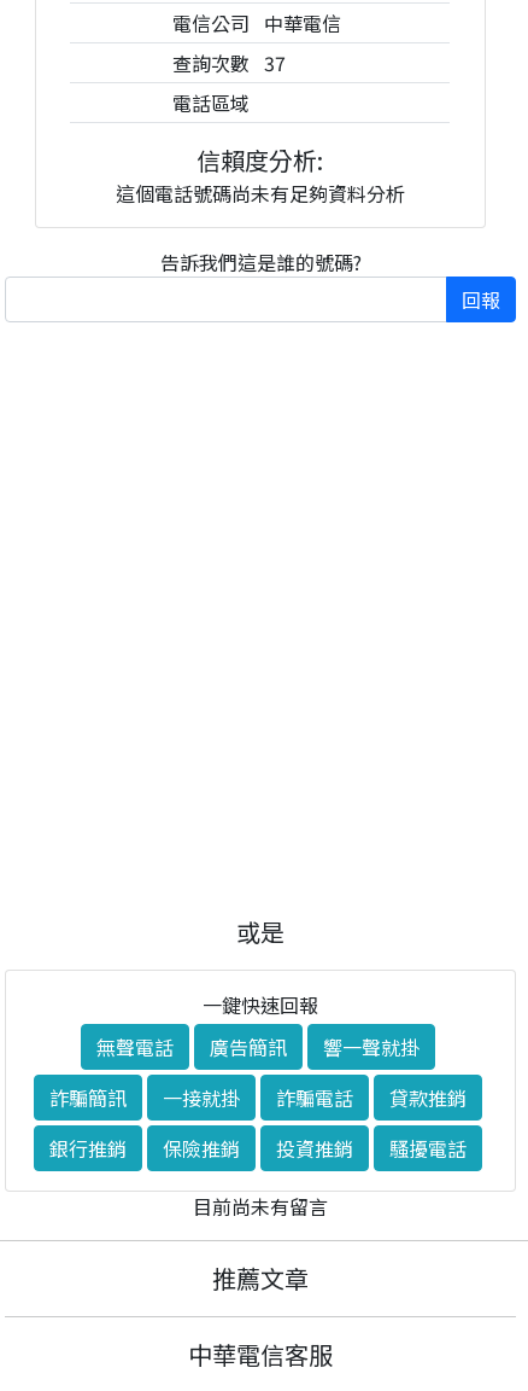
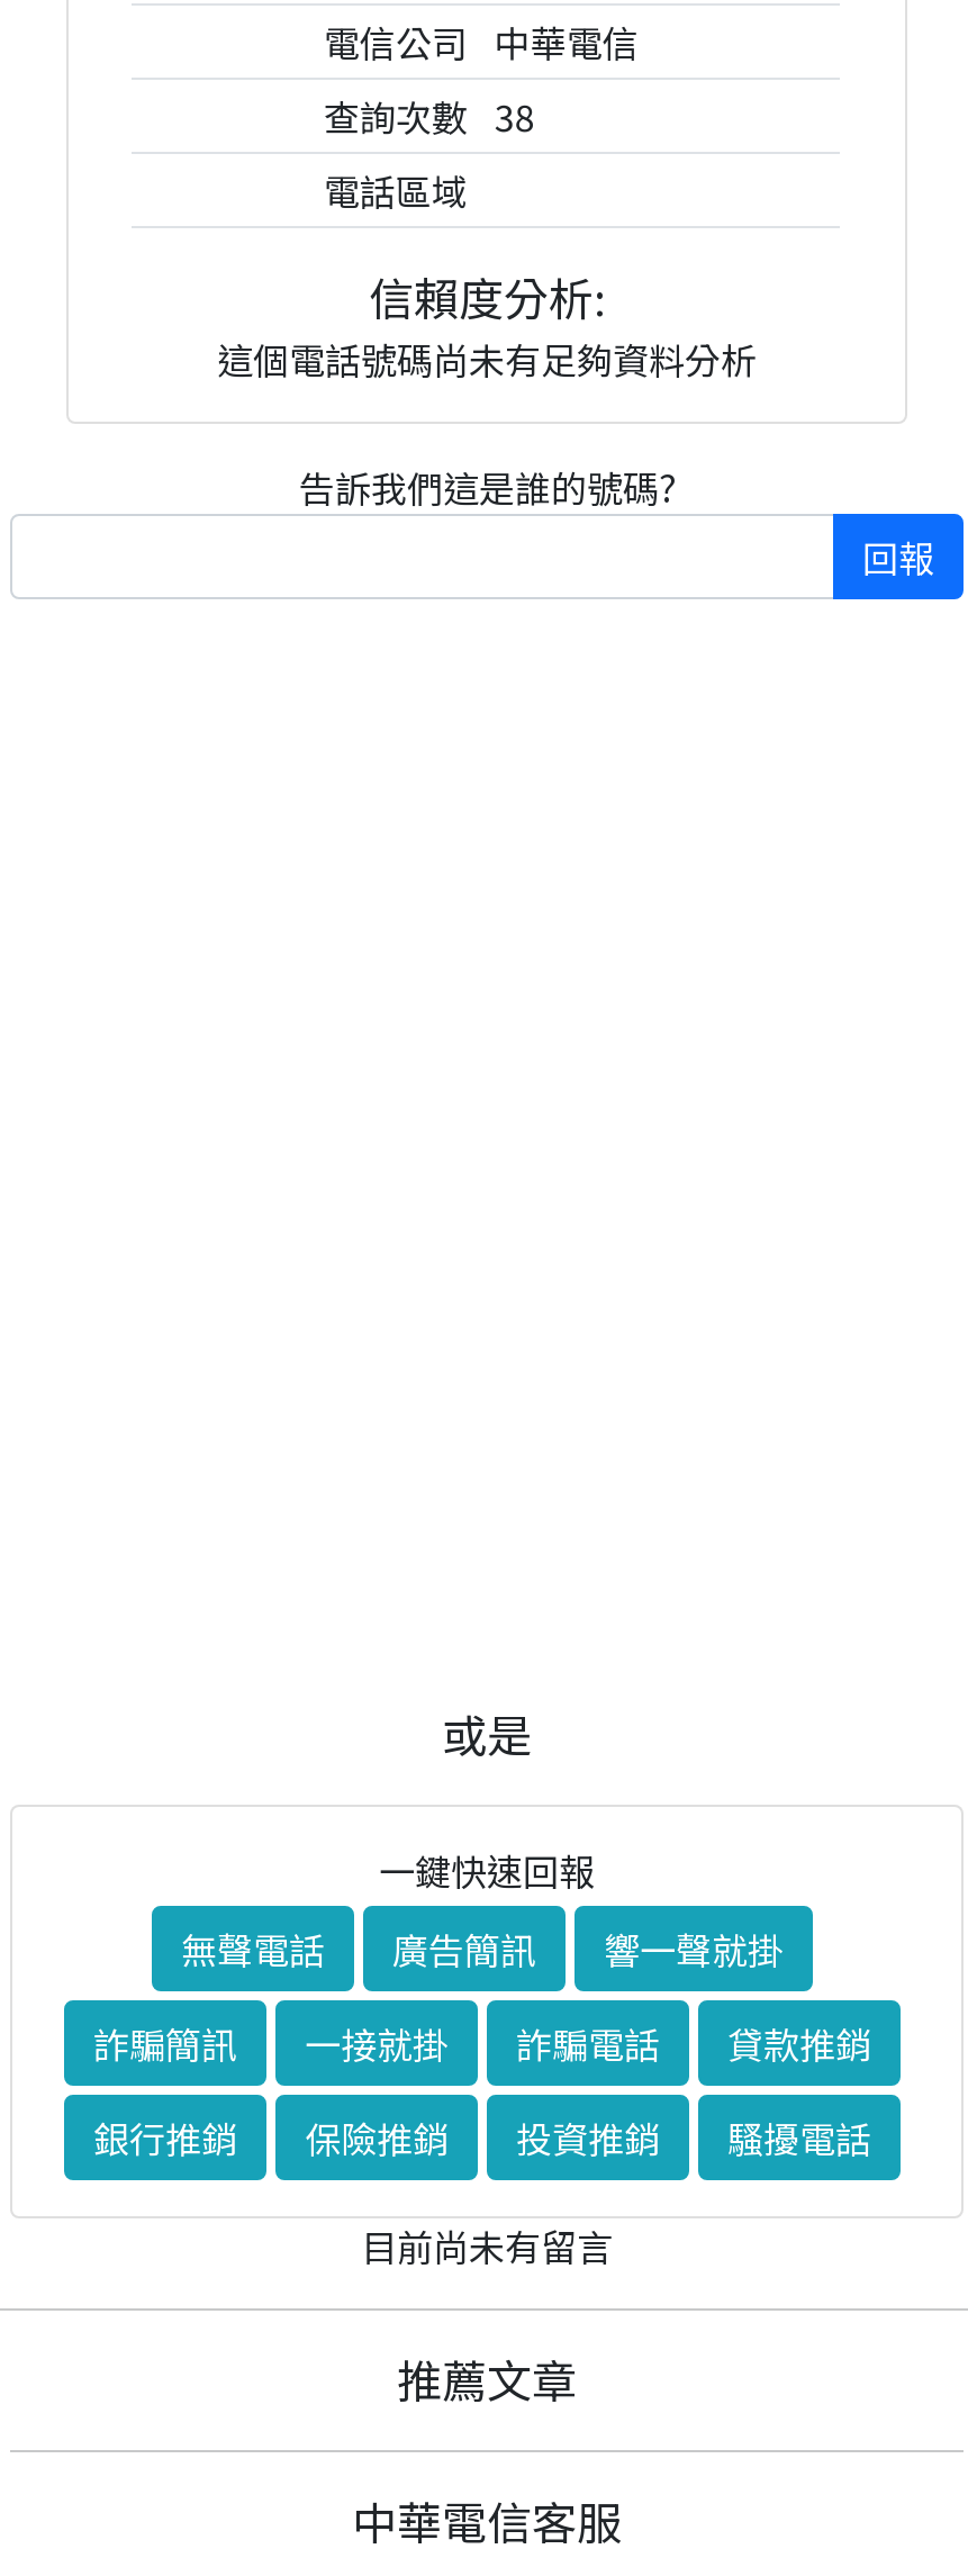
[173,48,286,77] 查詢次數 37 -> [323,89,535,143] 查詢次數 38

